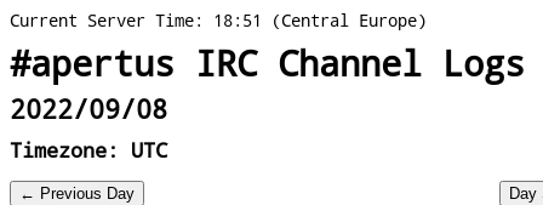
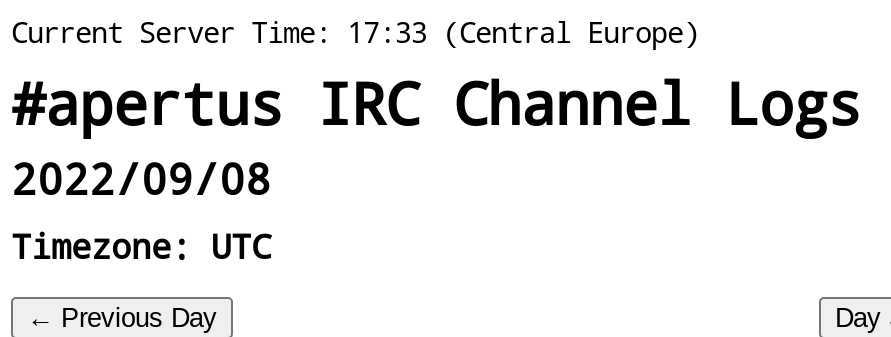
[10,8,427,32] Current Server Time: 18:51 (Central Europe) -> [11,13,699,51] Current Server Time: 17:33 (Central Europe)

